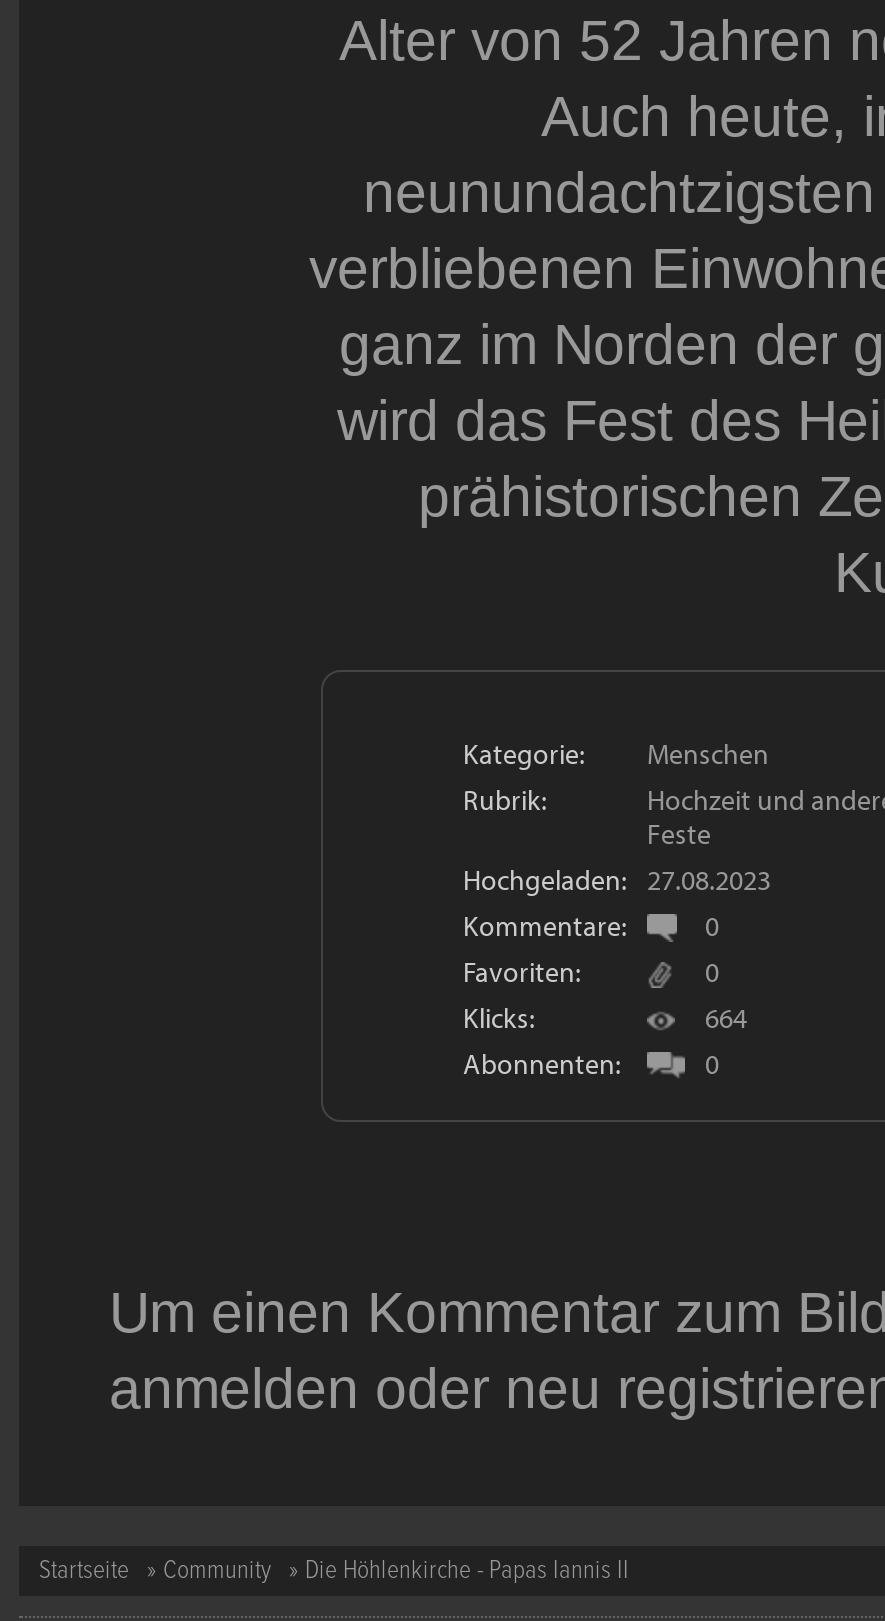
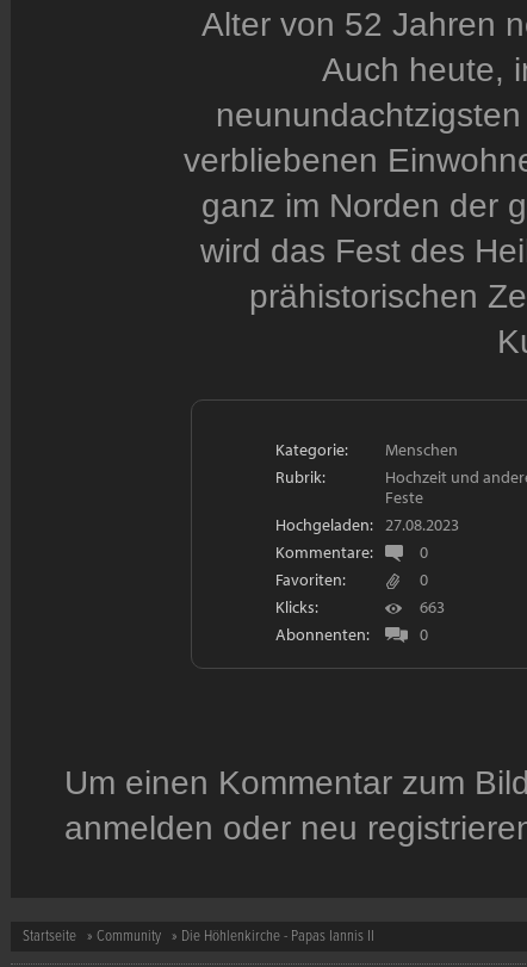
[705,1000,747,1036] 664 -> [420,596,445,617] 663

